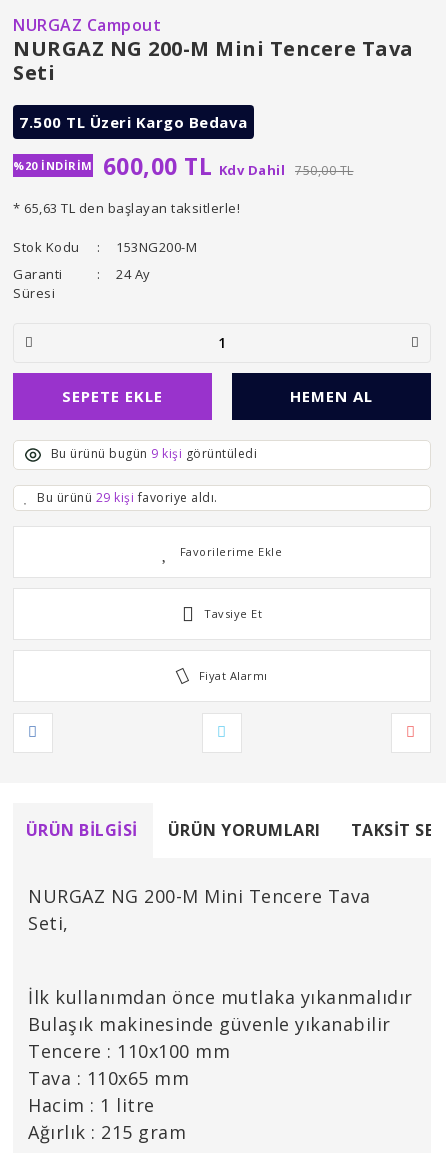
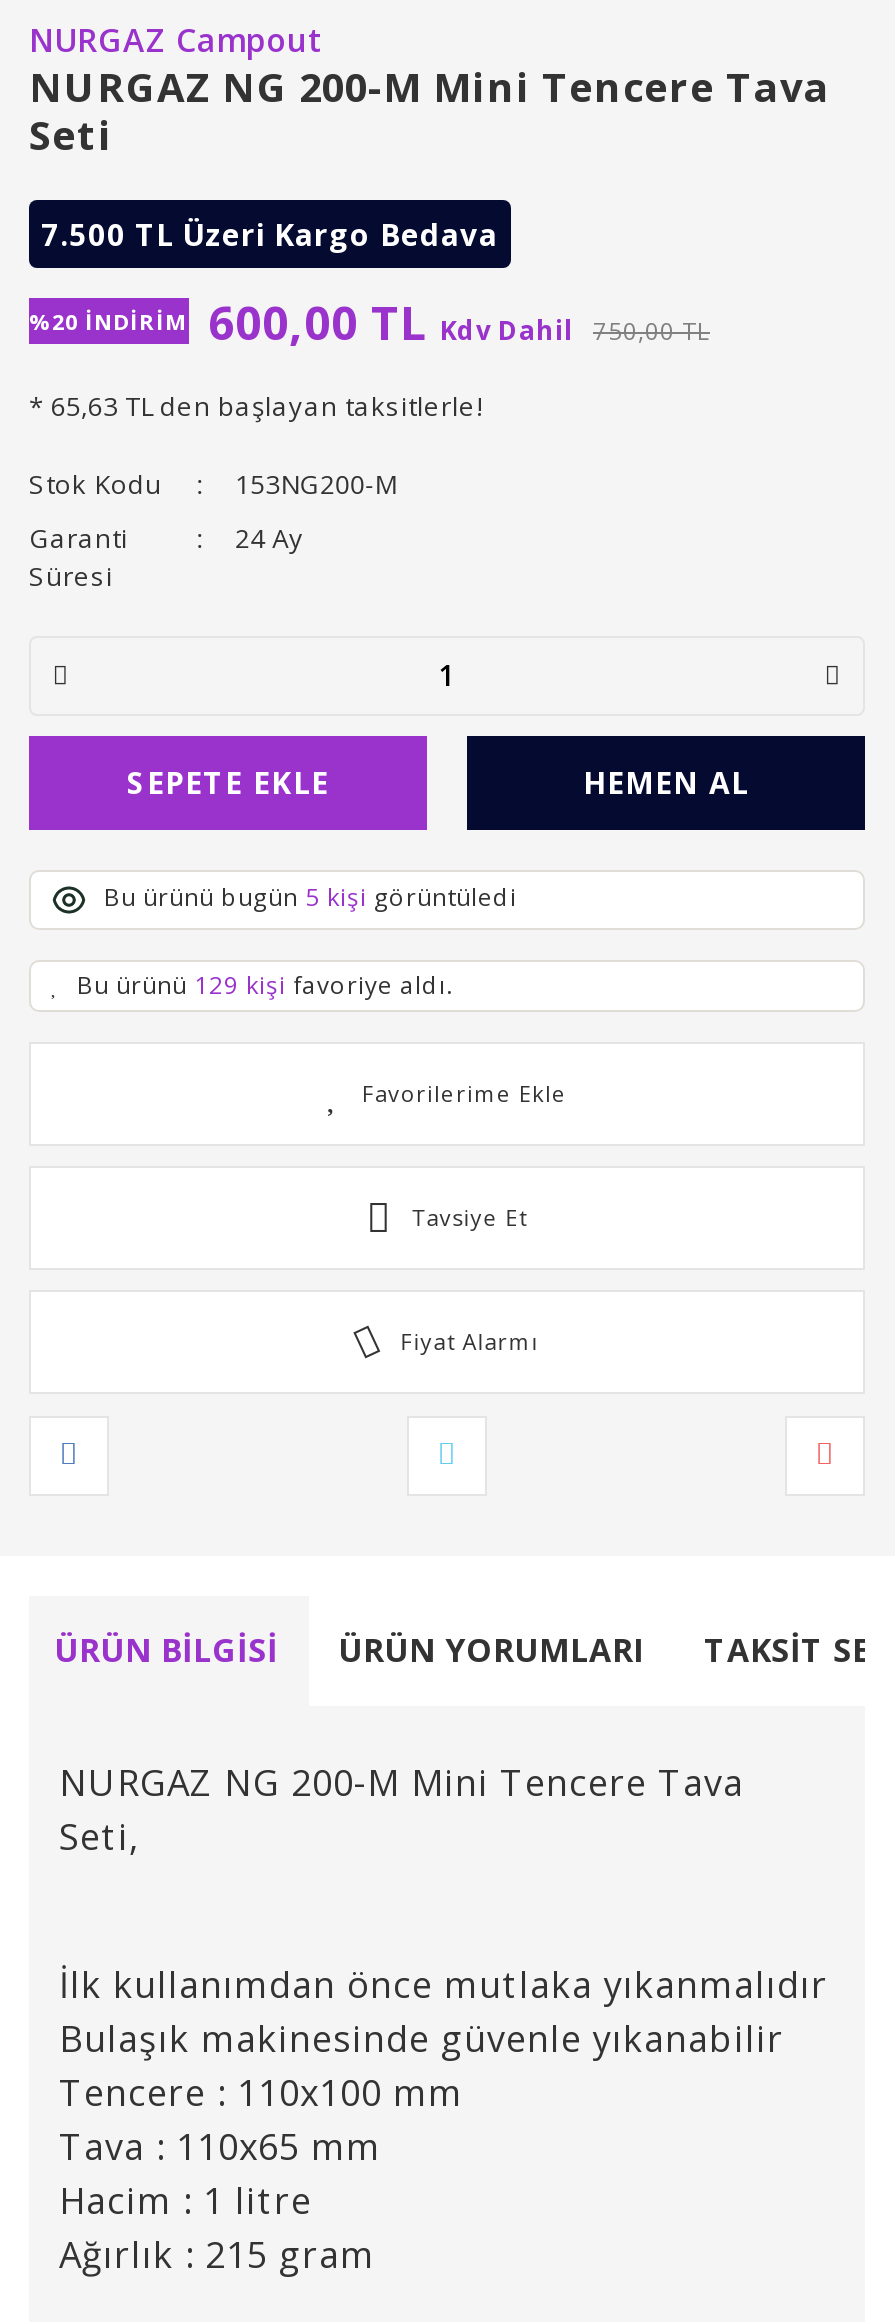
[50,445,257,462] Bu ürünü bugün 9 kişi görüntüledi -> [104,879,517,913] Bu ürünü bugün 5 kişi görüntüledi
[37,488,217,505] Bu ürünü 29 kişi favoriye aldı. -> [77,967,453,1001] Bu ürünü 129 kişi favoriye aldı.

